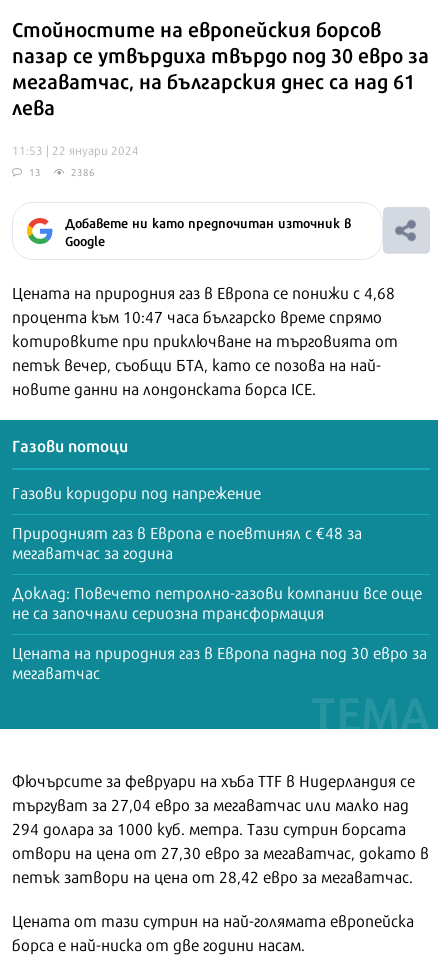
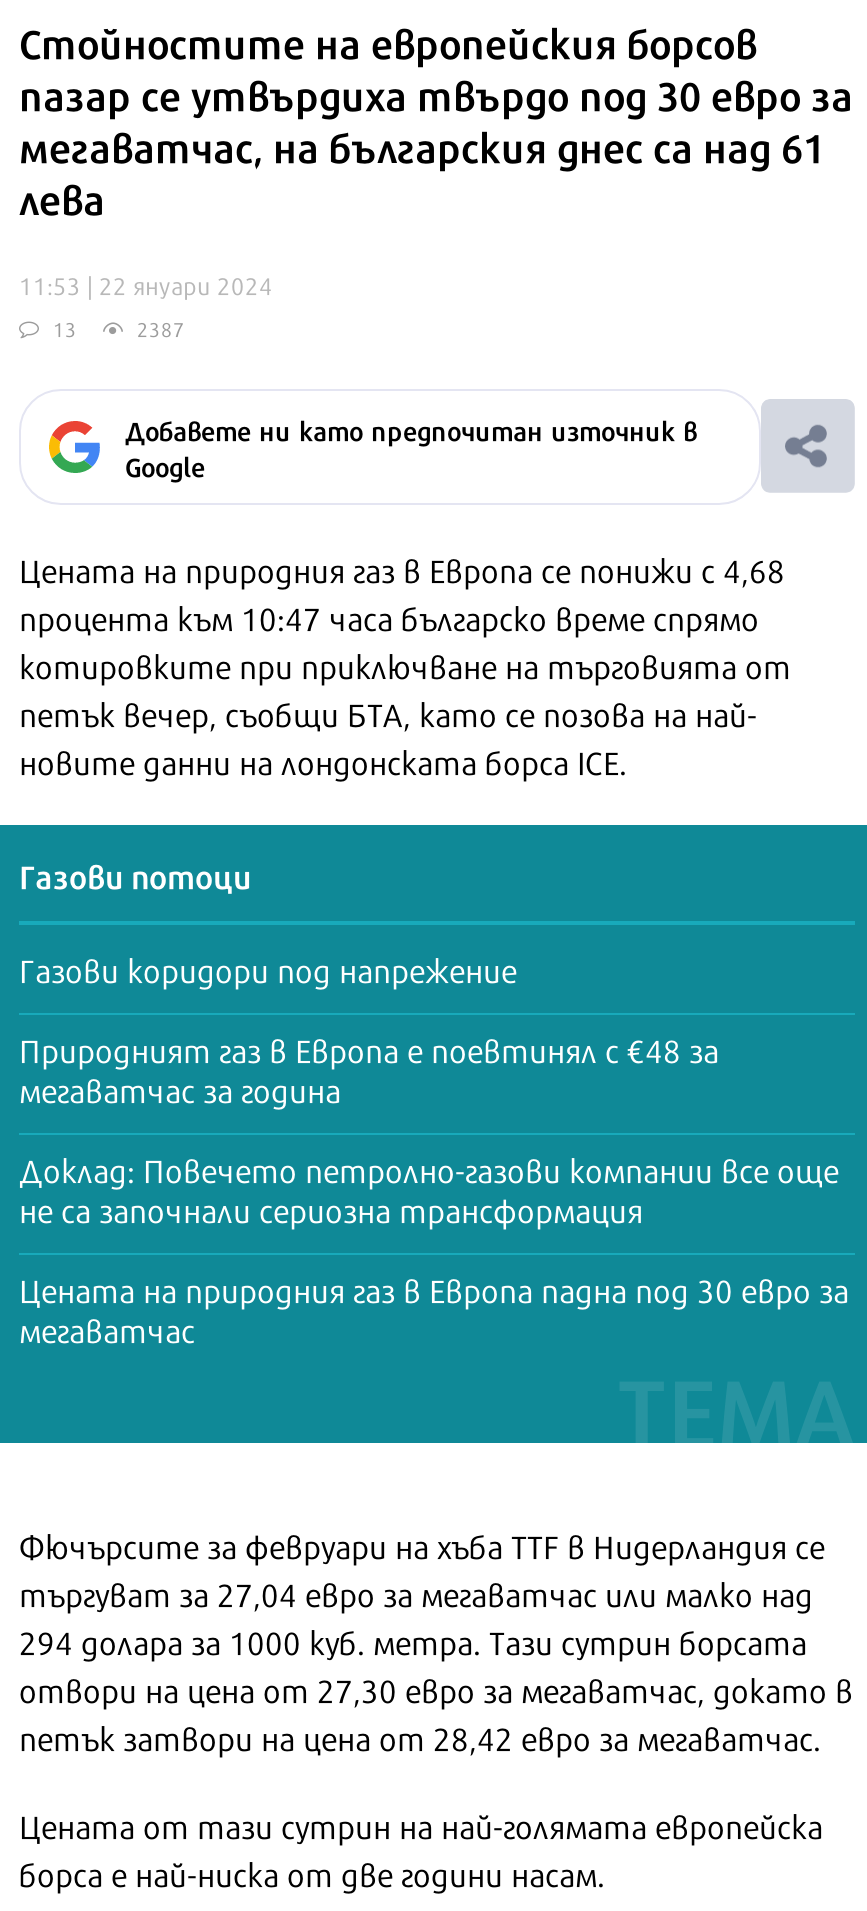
[26,164,95,179] 13 2386 -> [47,313,185,343] 13 2387

